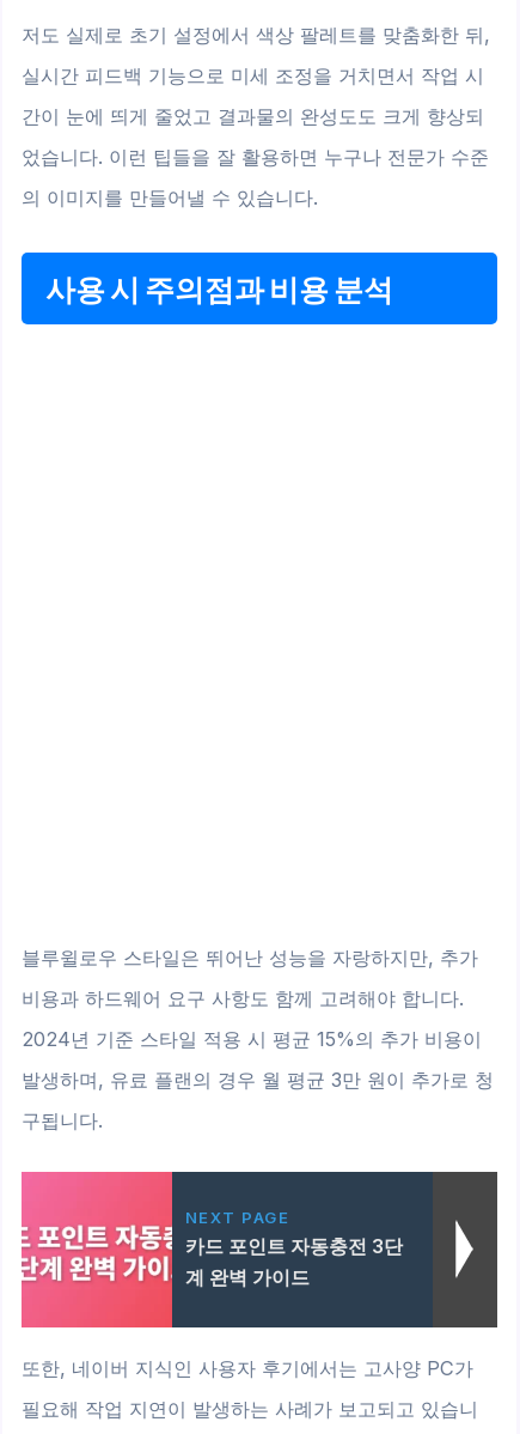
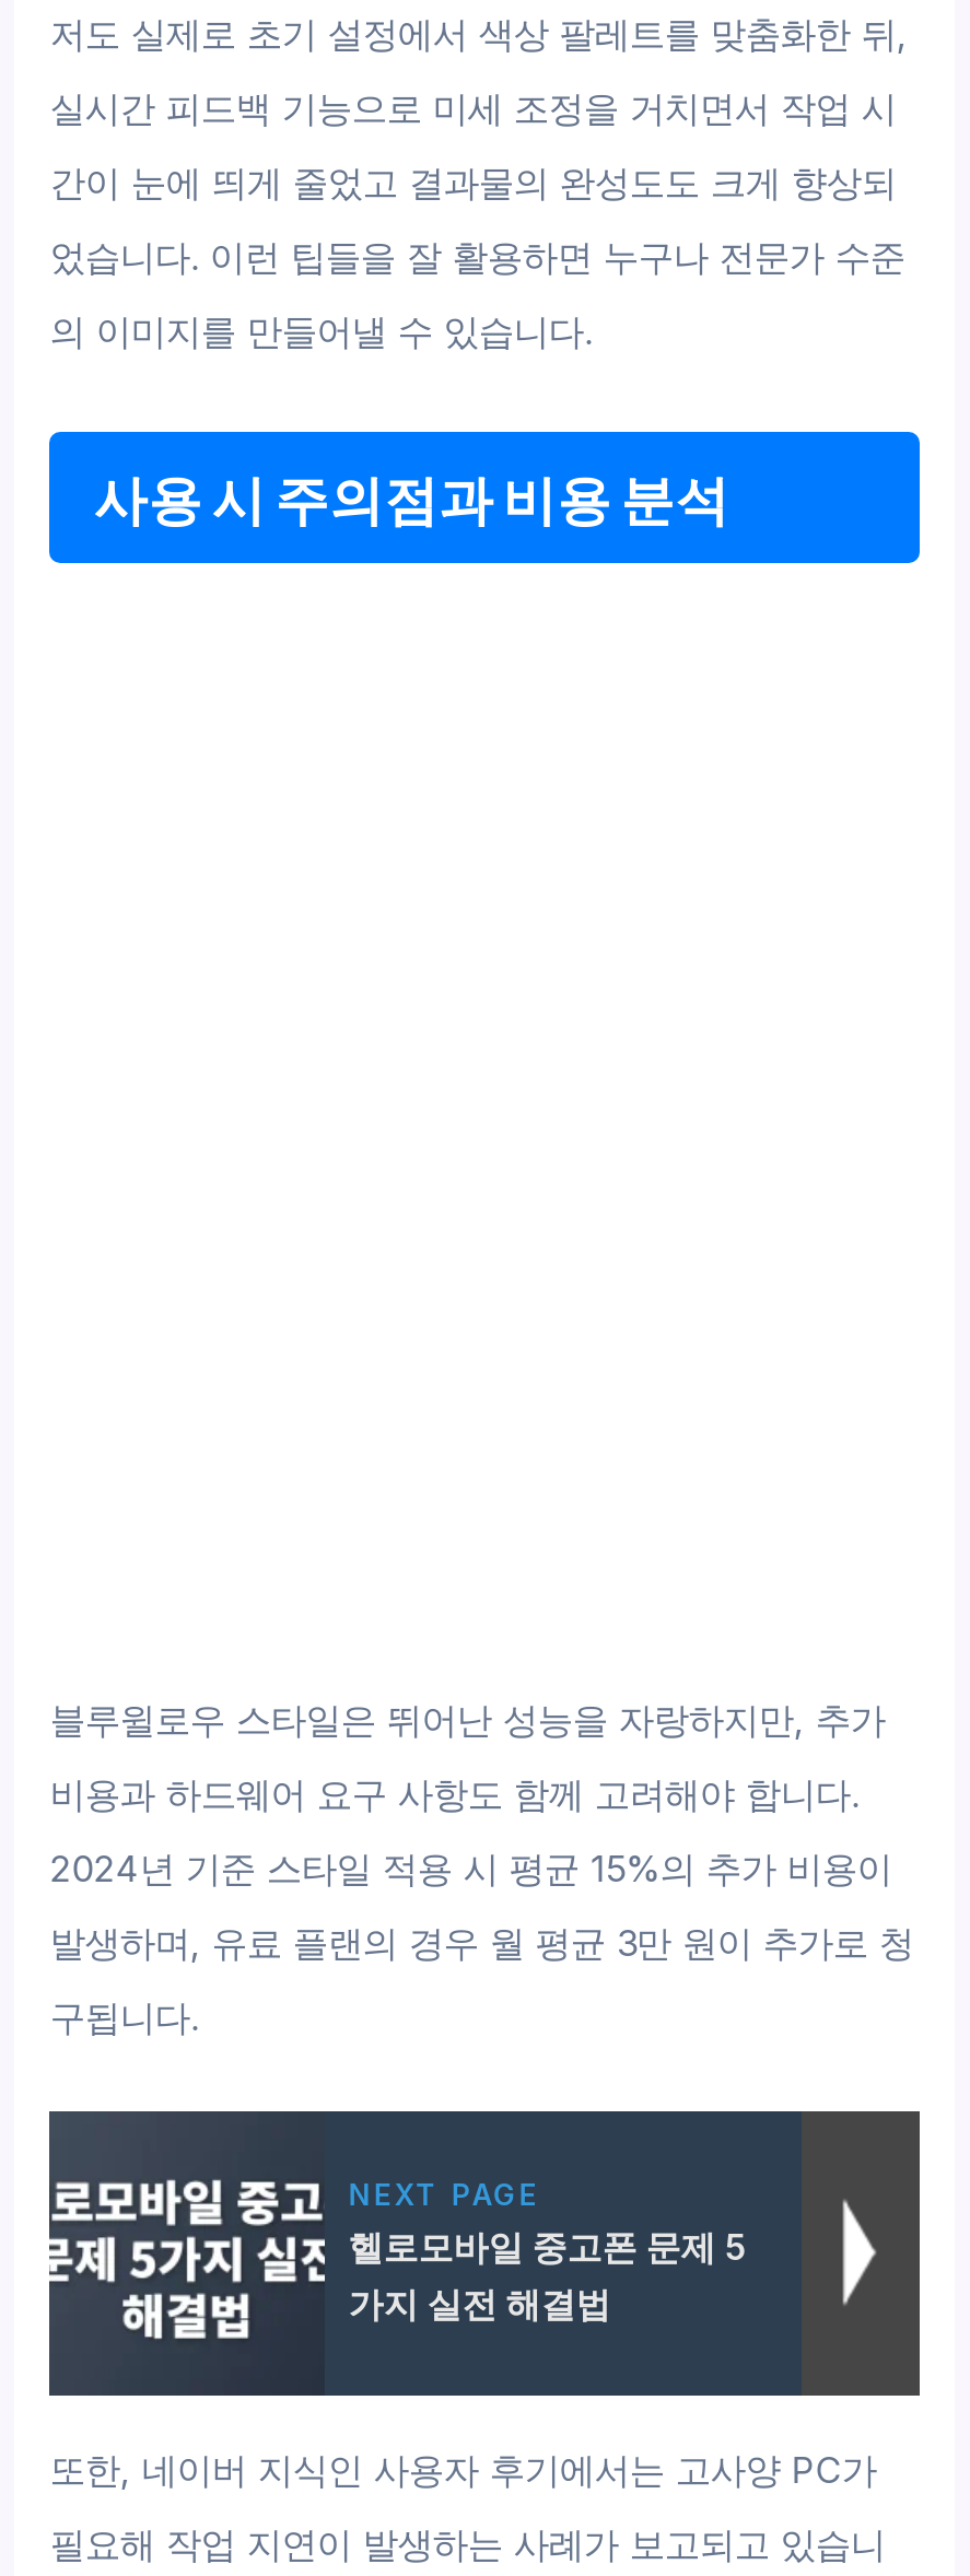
[20,1171,403,1329] [image] | 카드 포인트 자동충전 3단 | 계 완벽 가이드 -> [47,2109,746,2398] [image] | 헬로모바일 중고폰 문제 5 | 가지 실전 해결법

